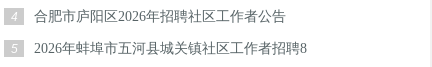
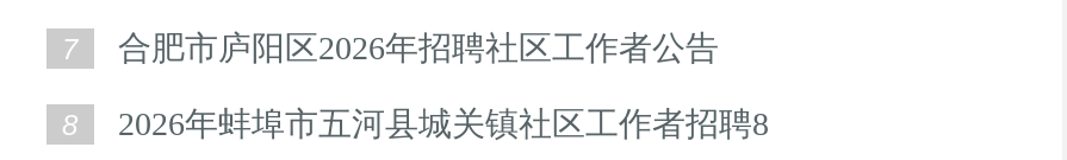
[10,9,286,24] 4 合肥市庐阳区2026年招聘社区工作者公告 -> [62,31,719,66] 7 合肥市庐阳区2026年招聘社区工作者公告
[10,41,307,56] 5 2026年蚌埠市五河县城关镇社区工作者招聘8 -> [62,107,769,142] 8 2026年蚌埠市五河县城关镇社区工作者招聘8

